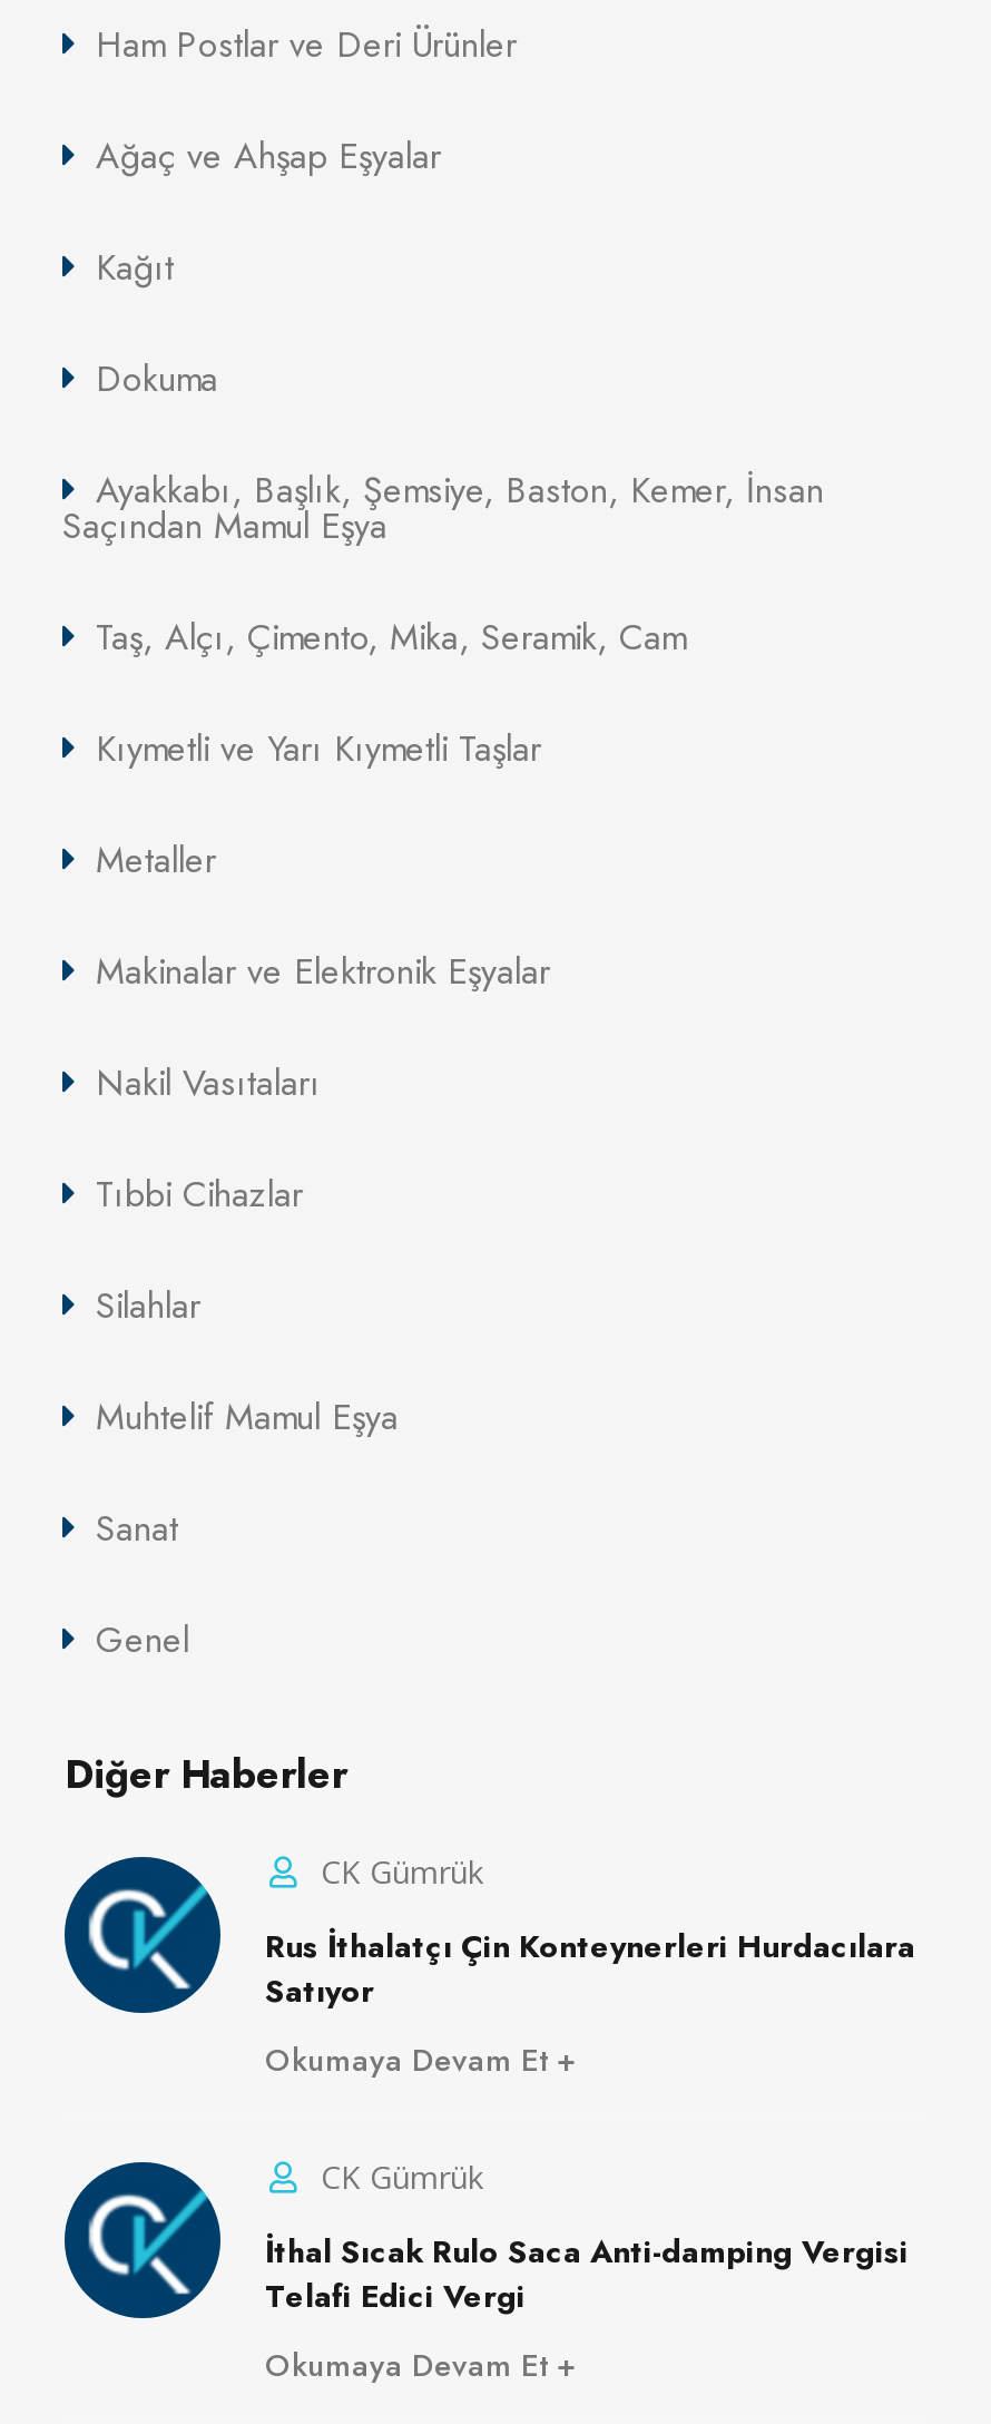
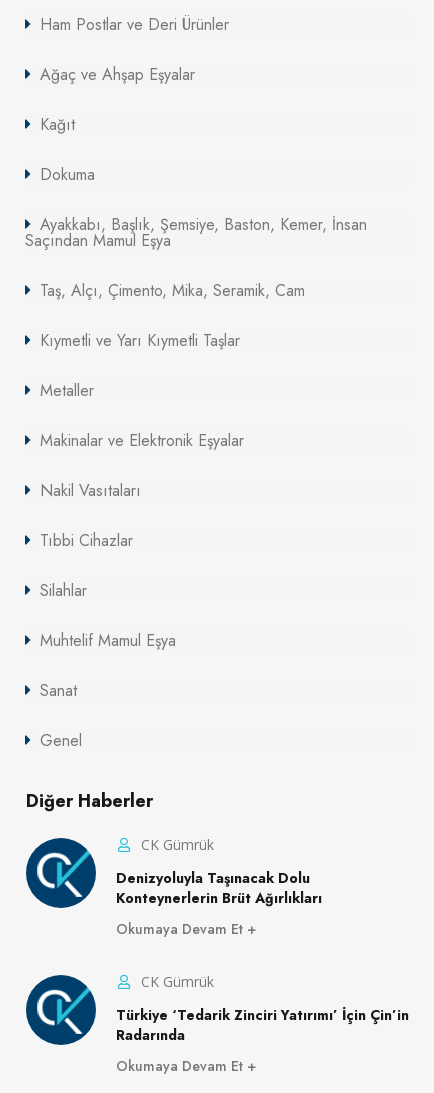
[265,1923,915,2012] Rus İthalatçı Çin Konteynerleri Hurdacılara | Satıyor -> [116,868,322,908] Denizyoluyla Taşınacak Dolu | Konteynerlerin Brüt Ağırlıkları
[265,2228,909,2318] İthal Sıcak Rulo Saca Anti-damping Vergisi | Telafi Edici Vergi -> [116,1005,409,1045] Türkiye ‘Tedarik Zinciri Yatırımı’ İçin Çin’in | Radarında

